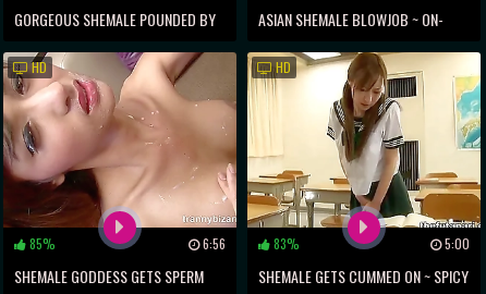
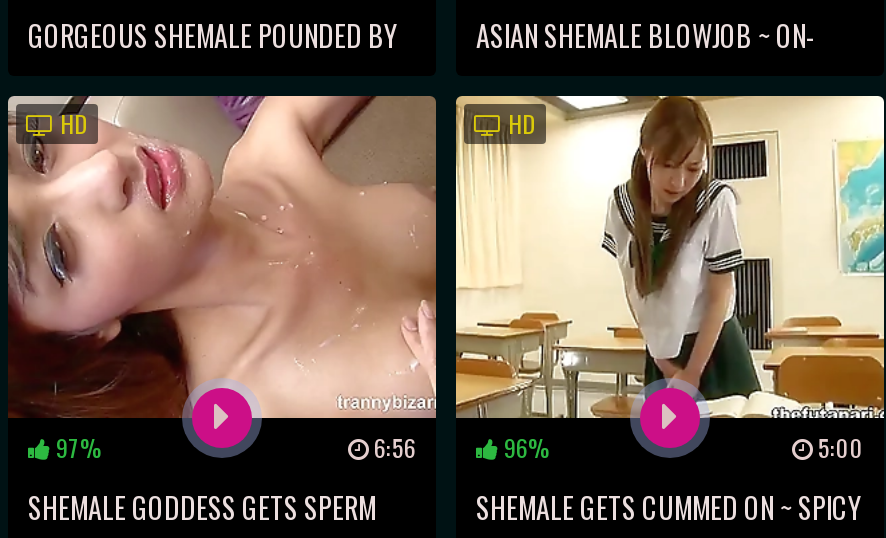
[29,234,56,252] 85% -> [56,429,104,463] 97%
[274,234,300,252] 83% -> [504,429,552,463] 96%

